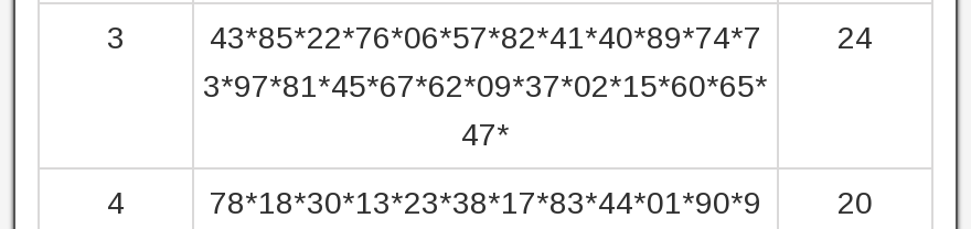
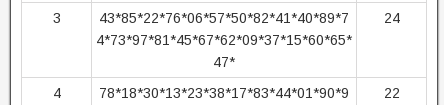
[210,20,761,55] 43*85*22*76*06*57*82*41*40*89*74*7 -> [99,10,349,26] 43*85*22*76*06*57*50*82*41*40*89*7
[203,68,768,103] 3*97*81*45*67*62*09*37*02*15*60*65* -> [96,32,352,48] 4*73*97*81*45*67*62*09*37*15*60*65*
[837,185,873,220] 20 -> [383,85,399,101] 22

